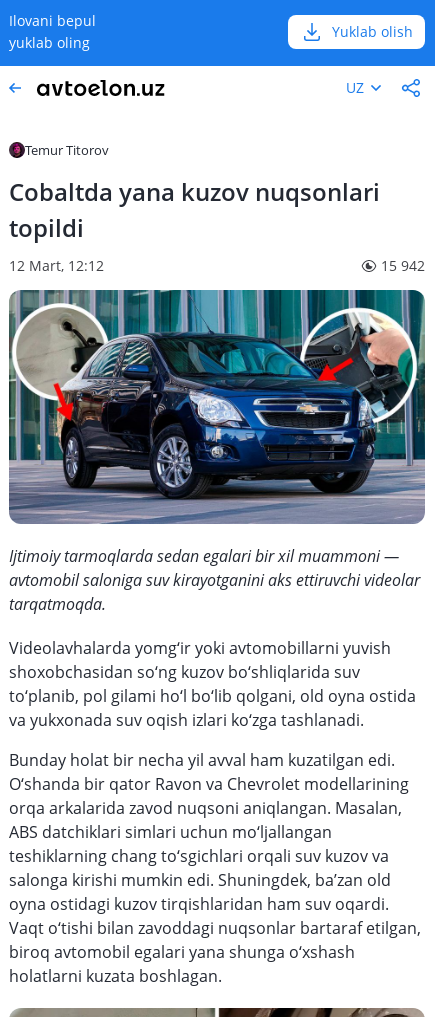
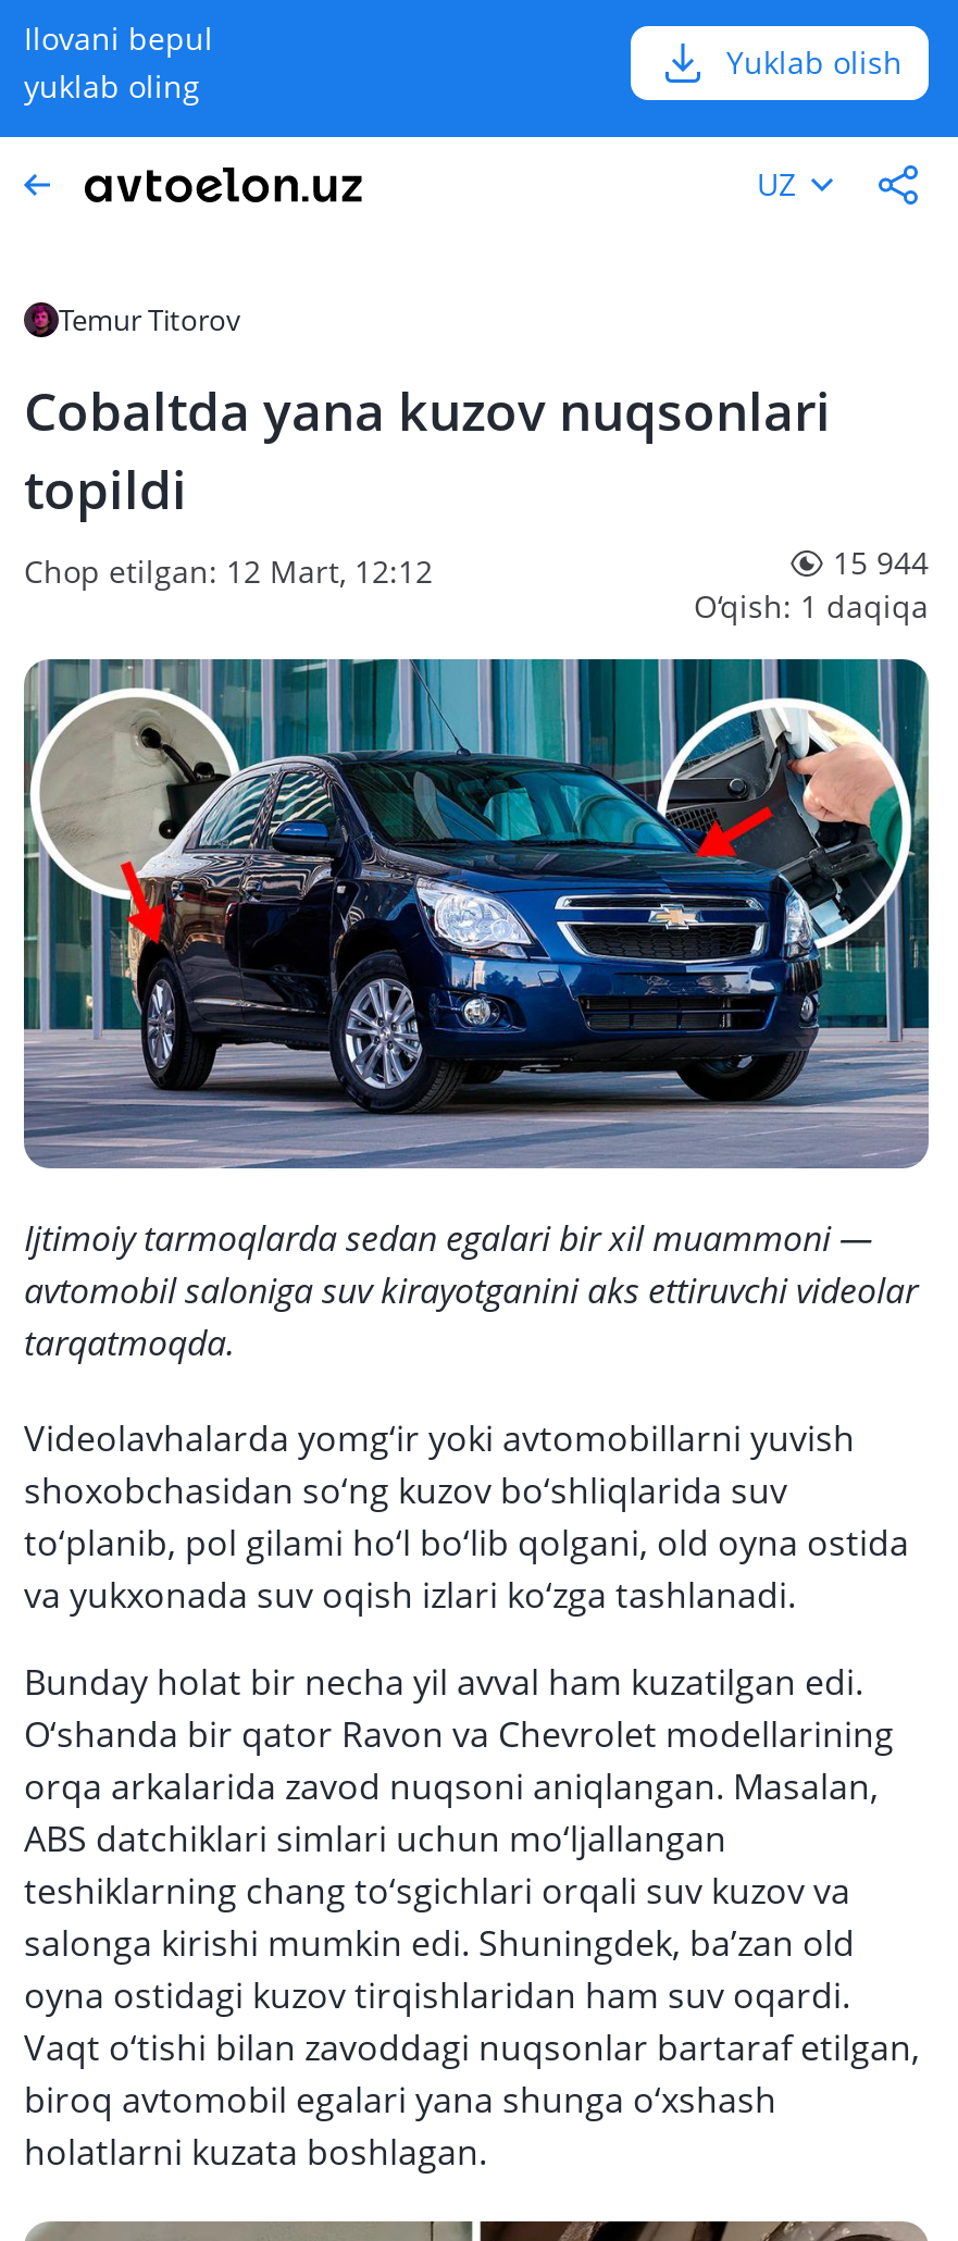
[9,256,425,275] 12 Mart, 12:12 | 15 942 -> [24,542,929,627] Chop etilgan: 12 Mart, 12:12 | 15 944 | O‘qish: 1 daqiqa

